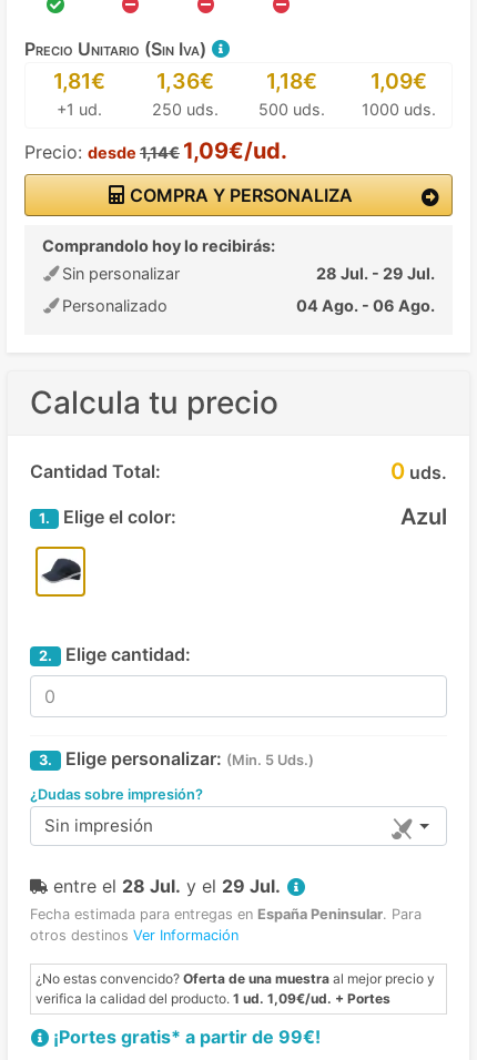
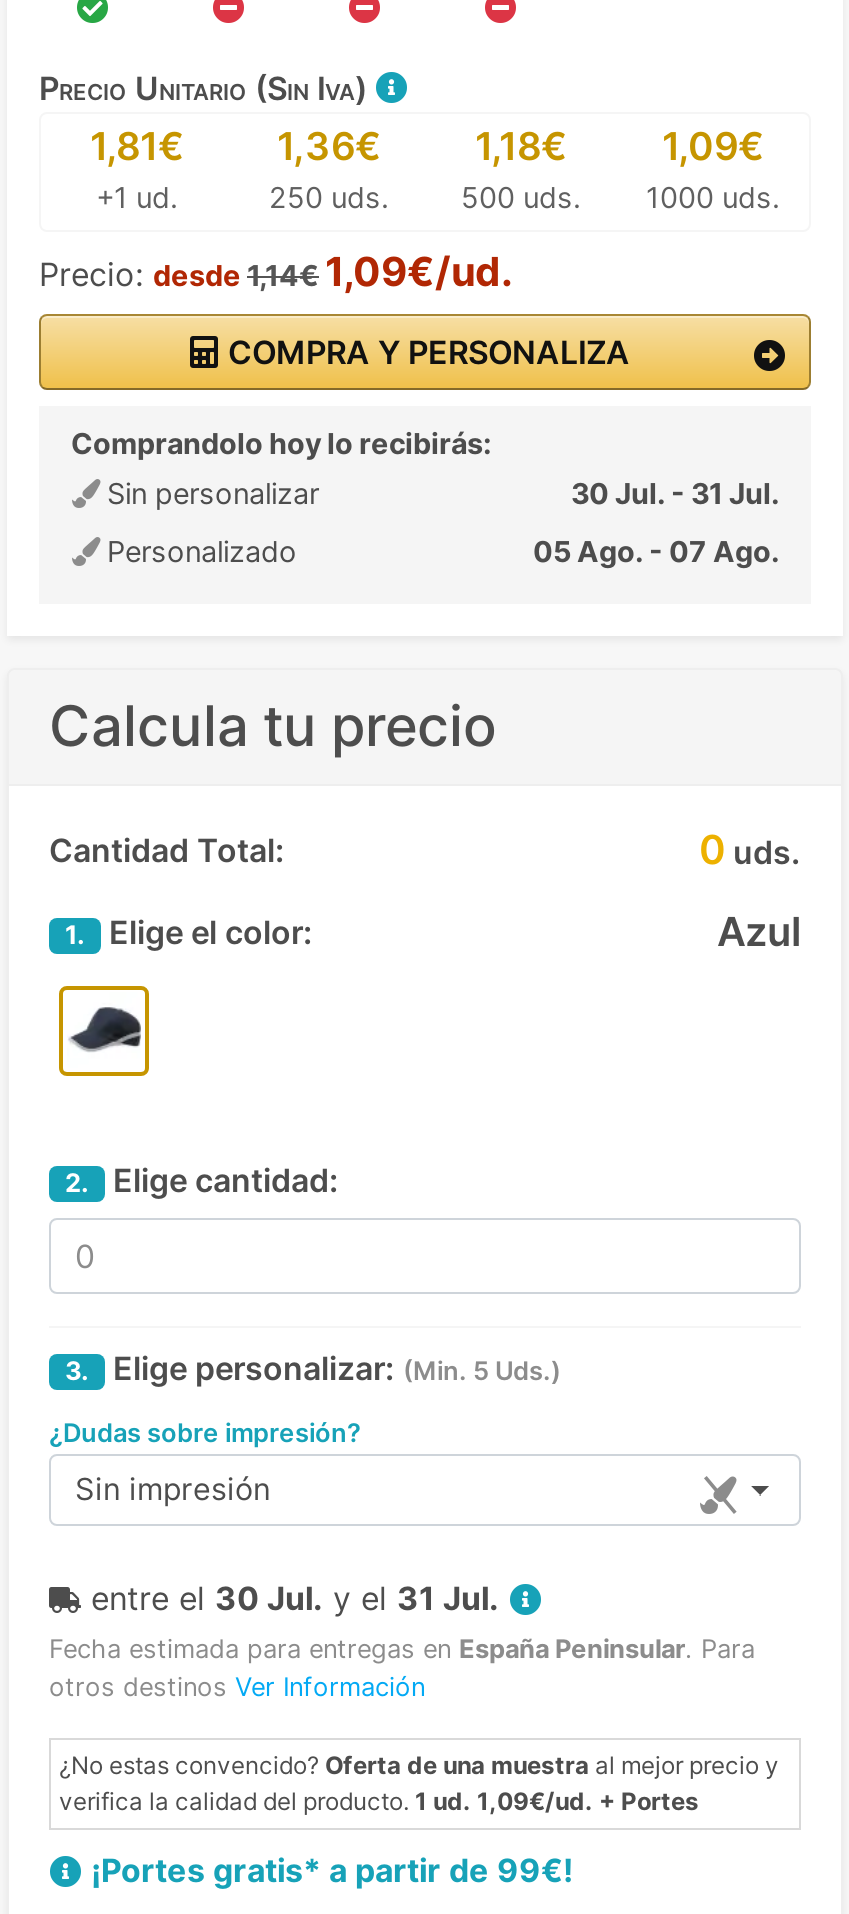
[316,264,435,282] 28 Jul. - 29 Jul. -> [571,475,779,509] 30 Jul. - 31 Jul.
[296,296,435,315] 04 Ago. - 06 Ago. -> [533,533,779,567] 05 Ago. - 07 Ago.
[53,875,281,897] entre el 28 Jul. y el 29 Jul. -> [91,1579,499,1619] entre el 30 Jul. y el 31 Jul.

